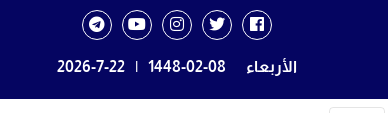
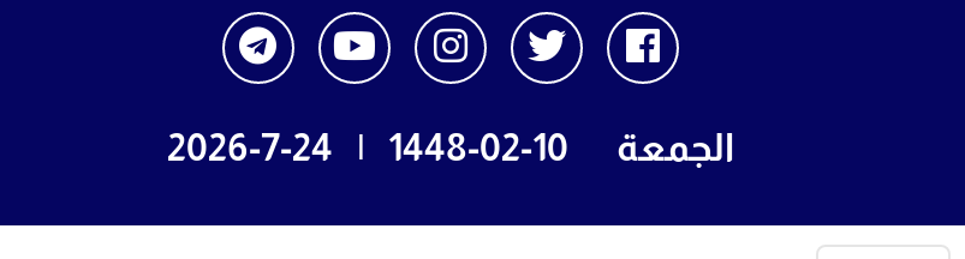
[57,58,125,75] 2026-7-22 -> [167,127,333,168] 2026-7-24
[148,58,297,75] الأربعاء | 1448-02-08 -> [388,127,734,168] الجمعة | 1448-02-10

